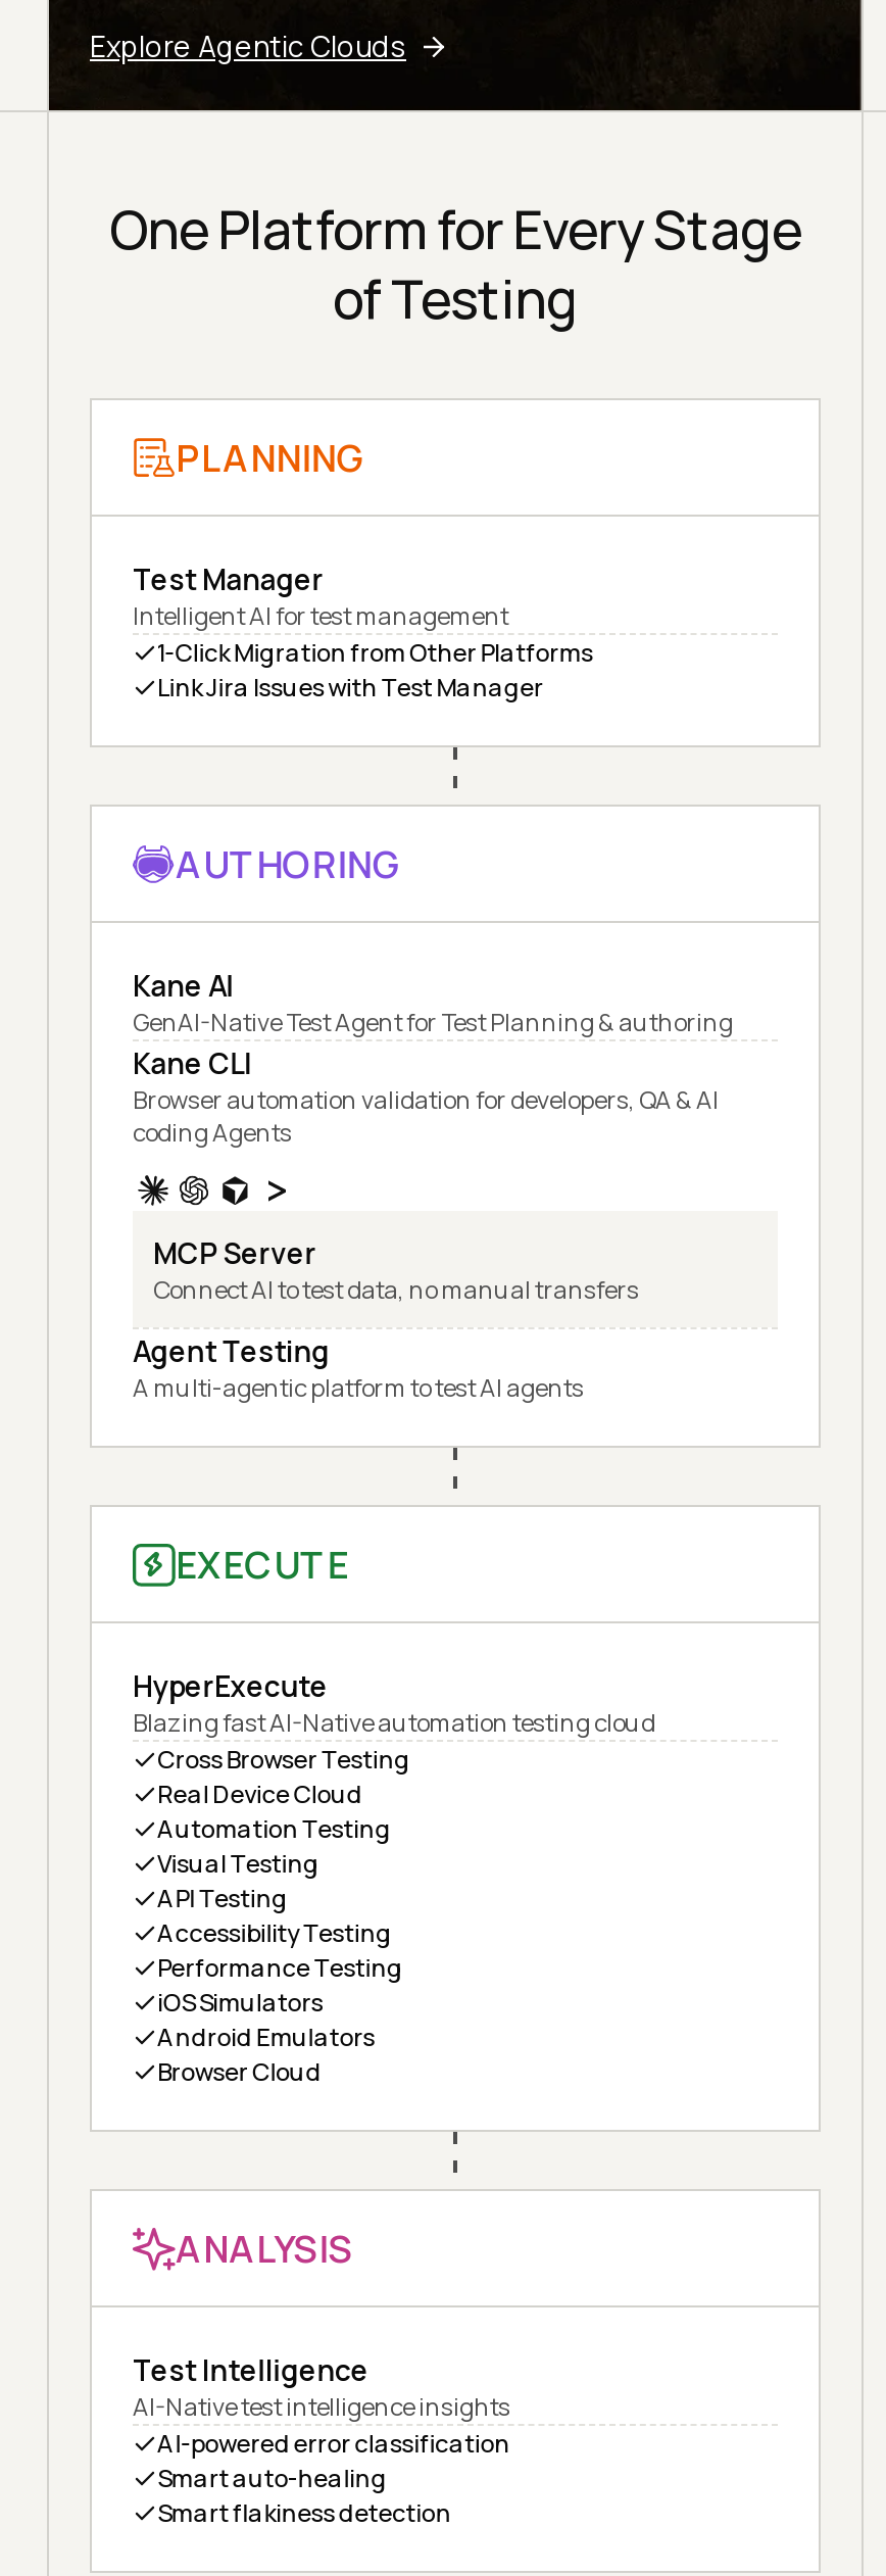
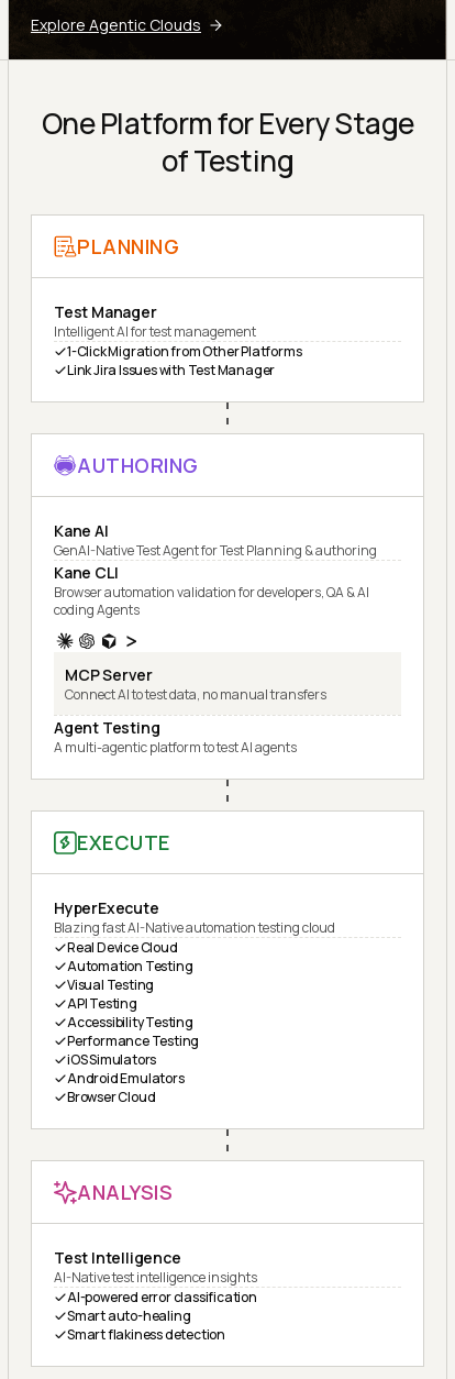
[157,1742,410,1777] Cross Browser Testing -> none

